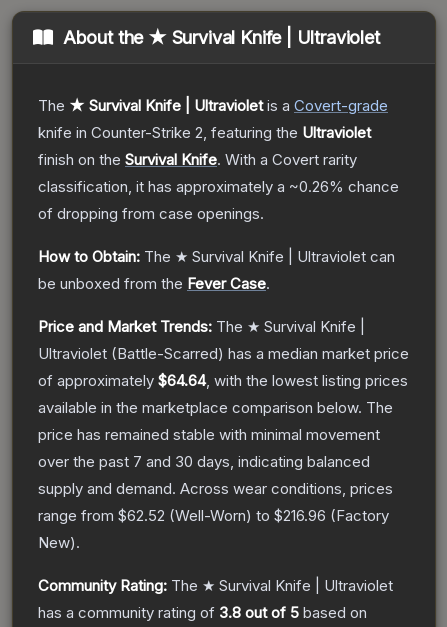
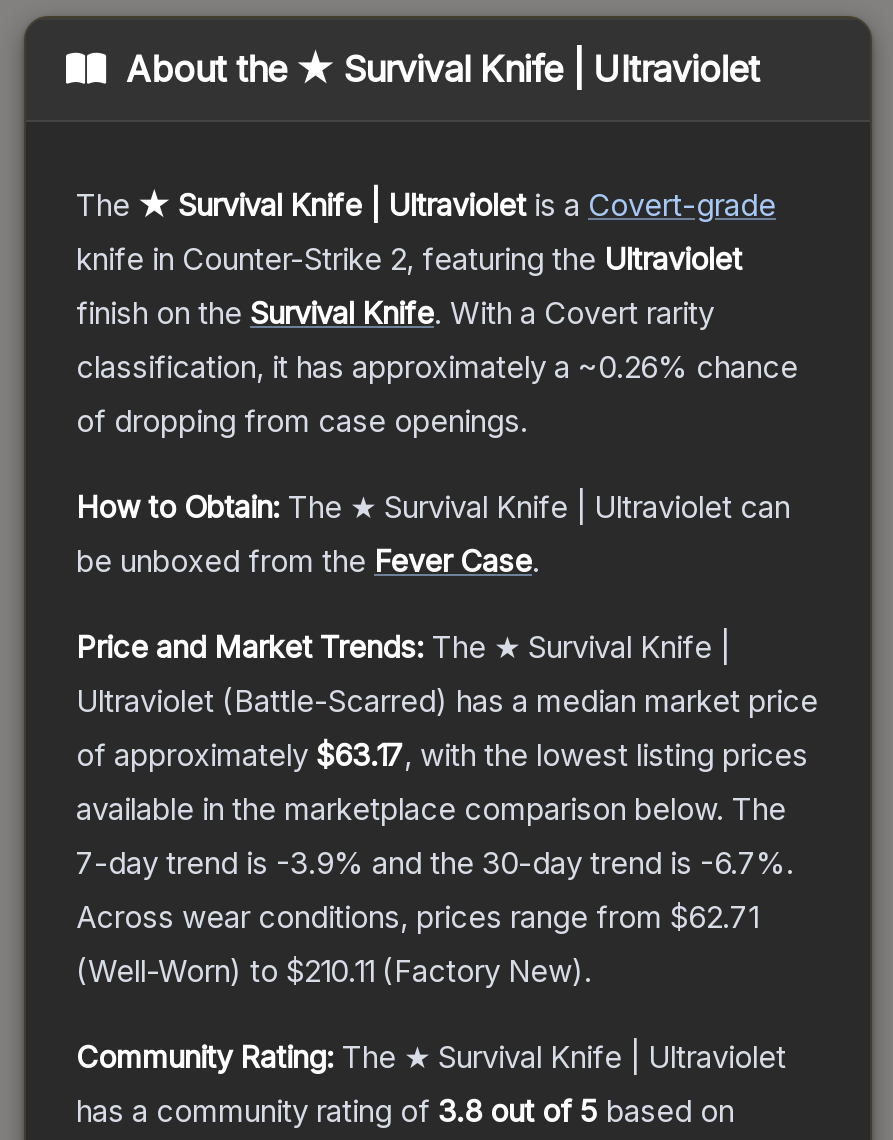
[38,371,408,390] of approximately $64.64, with the lowest listing prices -> [76,736,808,774] of approximately $63.17, with the lowest listing prices
[38,425,393,552] price has remained stable with minimal movement | over the past 7 and 30 days, indicating balanced | supply and demand. Across wear conditions, prices | range from $62.52 (Well-Worn) to $216.96 (Factory | New). -> [76,844,794,990] 7-day trend is -3.9% and the 30-day trend is -6.7%. | Across wear conditions, prices range from $62.71 | (Well-Worn) to $210.11 (Factory New).

